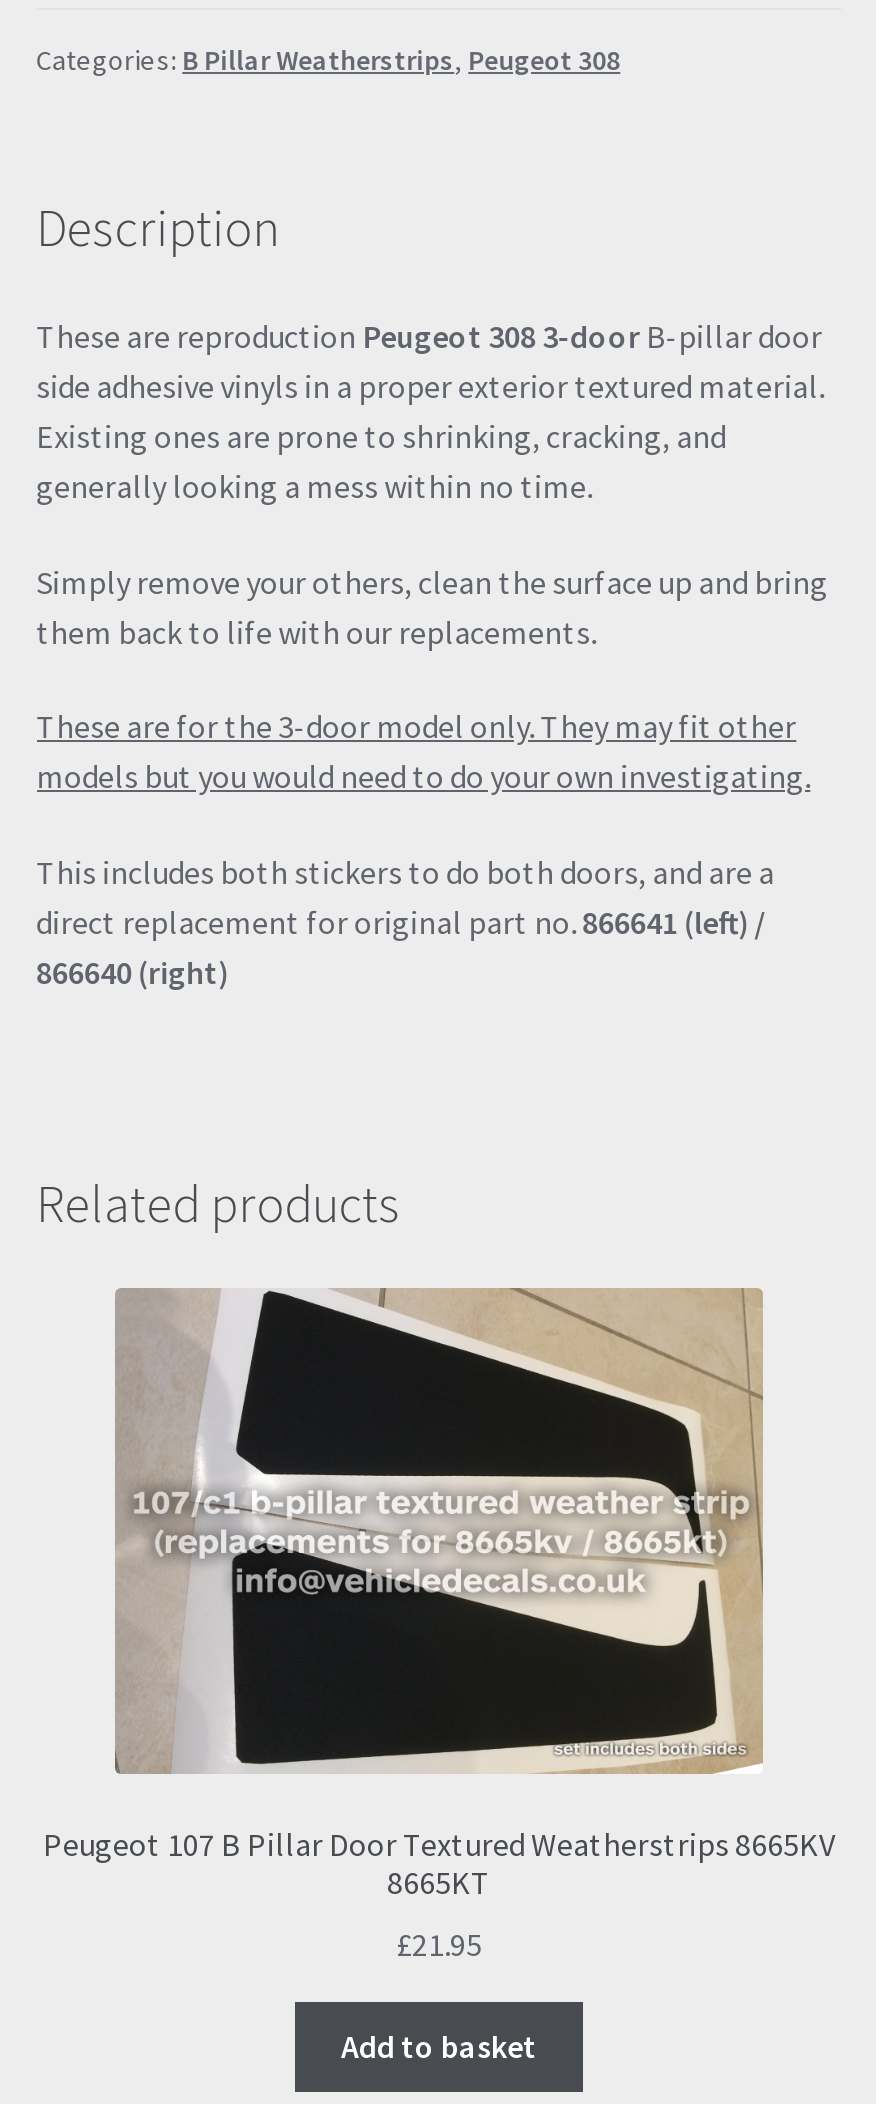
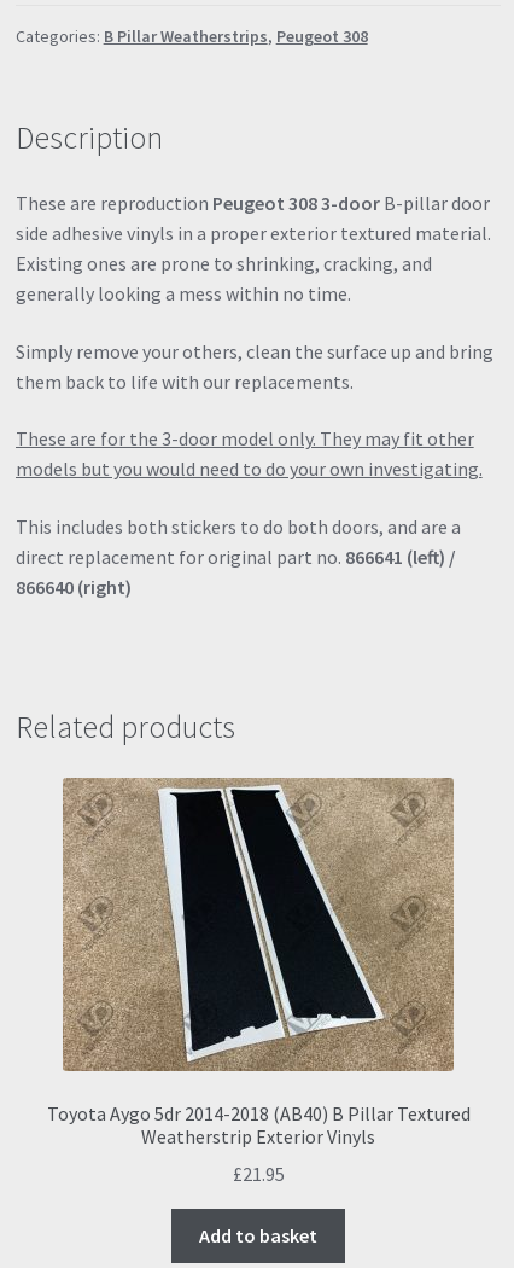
[43,1288,835,1902] [image] | Peugeot 107 B Pillar Door Textured Weatherstrips 8665KV | 8665KT -> [46,778,470,1149] [image] | Toyota Aygo 5dr 2014-2018 (AB40) B Pillar Textured | Weatherstrip Exterior Vinyls

